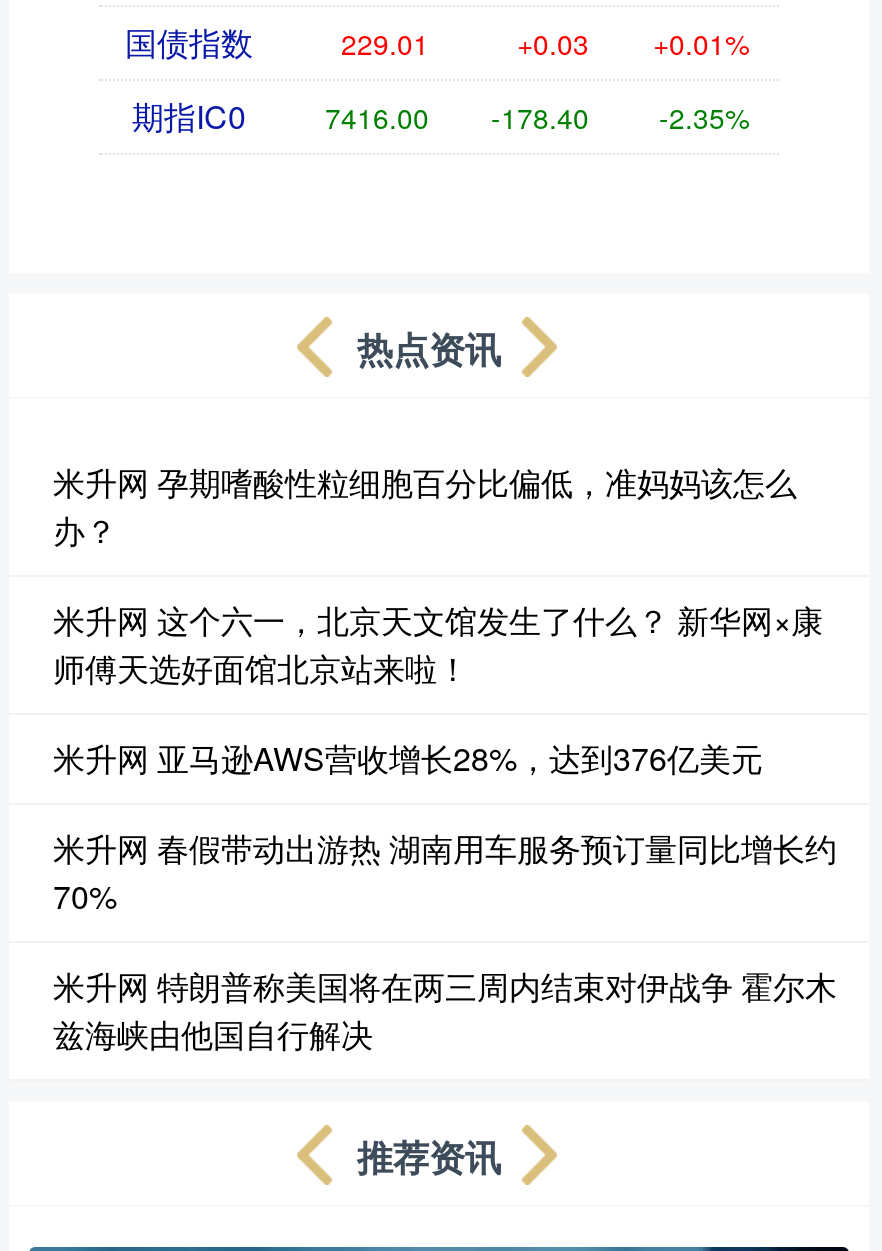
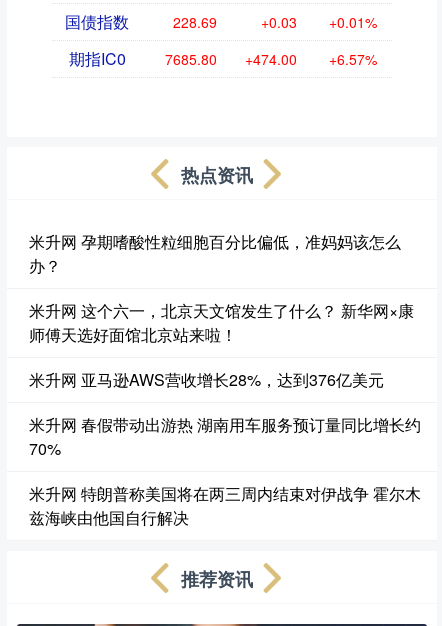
[341,24,429,64] 229.01 -> [173,12,217,32] 228.69
[325,98,429,138] 7416.00 -> [165,49,217,69] 7685.80
[491,98,589,138] -178.40 -> [245,49,297,69] +474.00
[659,98,749,138] -2.35% -> [329,49,377,69] +6.57%

